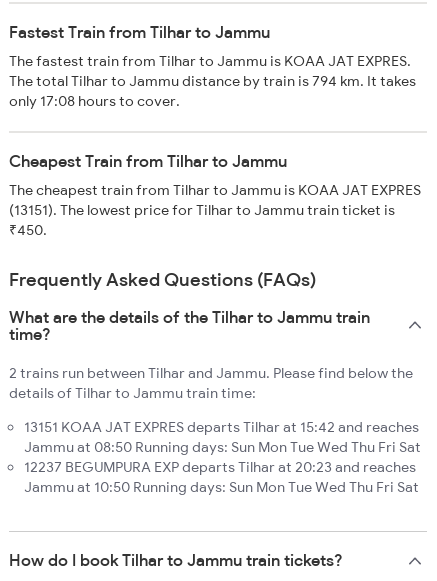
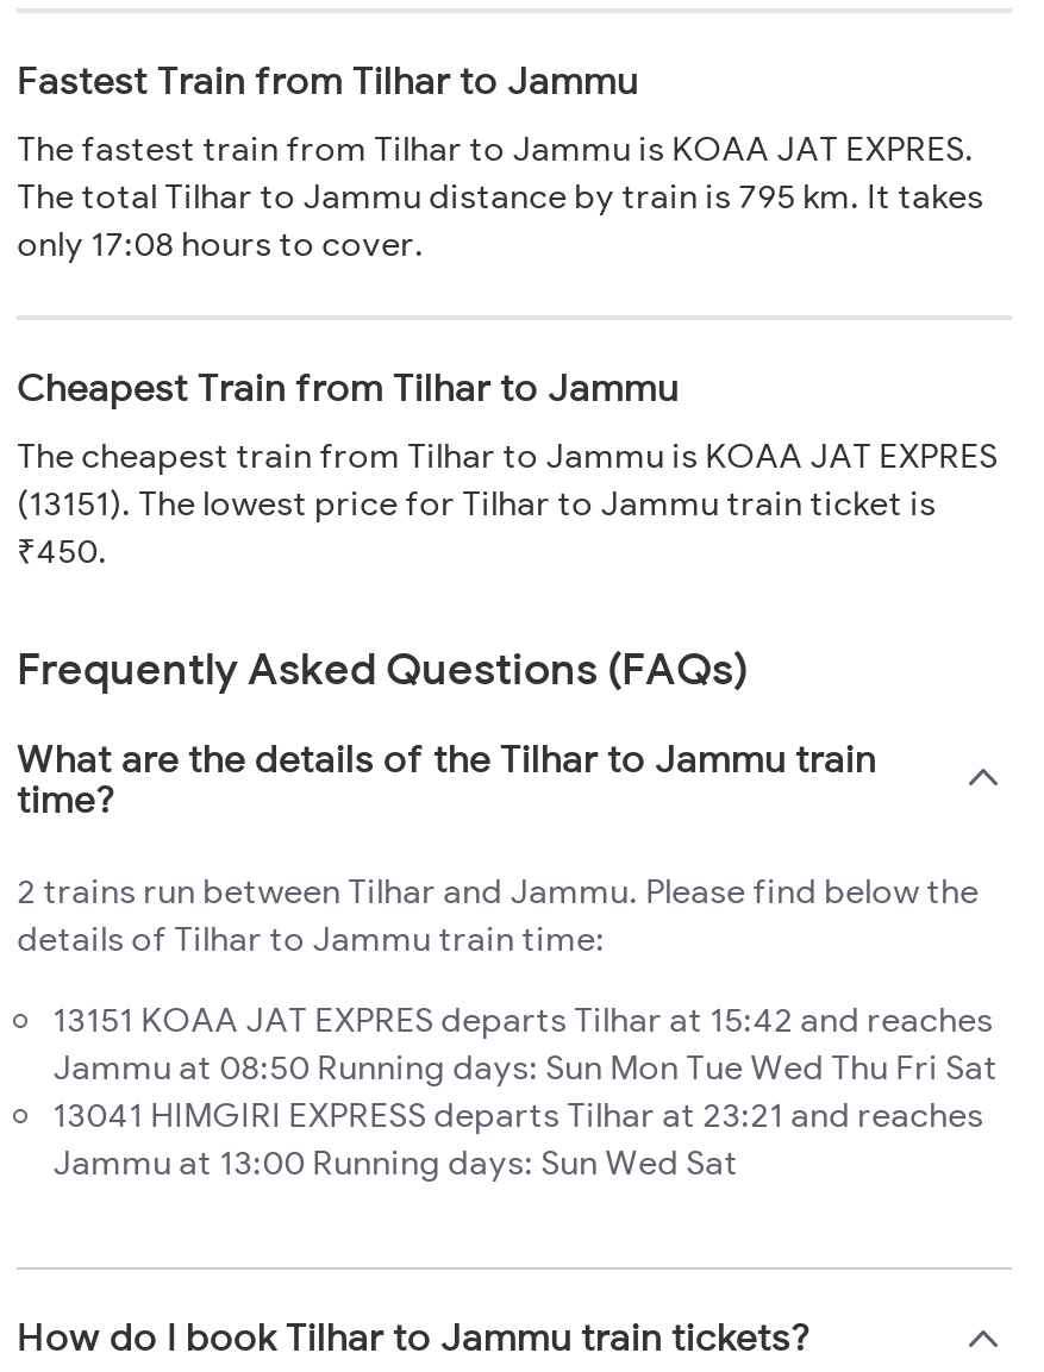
[9,72,416,90] The total Tilhar to Jammu distance by train is 794 km. It takes -> [17,176,983,219] The total Tilhar to Jammu distance by train is 795 km. It takes
[24,458,419,496] 12237 BEGUMPURA EXP departs Tilhar at 20:23 and reaches | Jammu at 10:50 Running days: Sun Mon Tue Wed Thu Fri Sat -> [52,1095,983,1185] 13041 HIMGIRI EXPRESS departs Tilhar at 23:21 and reaches | Jammu at 13:00 Running days: Sun Wed Sat

